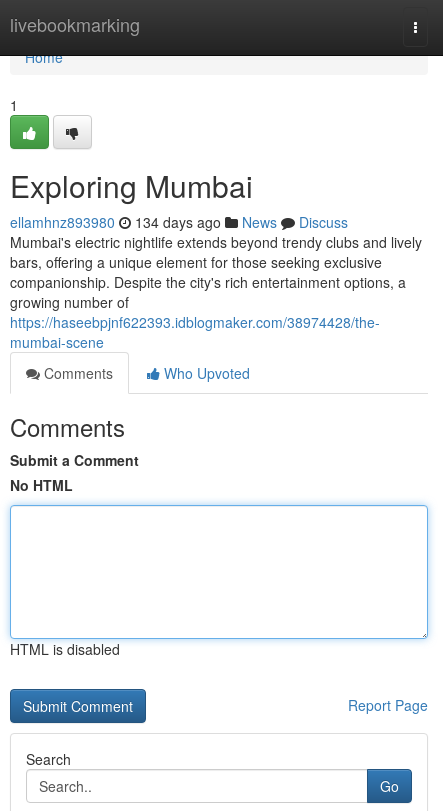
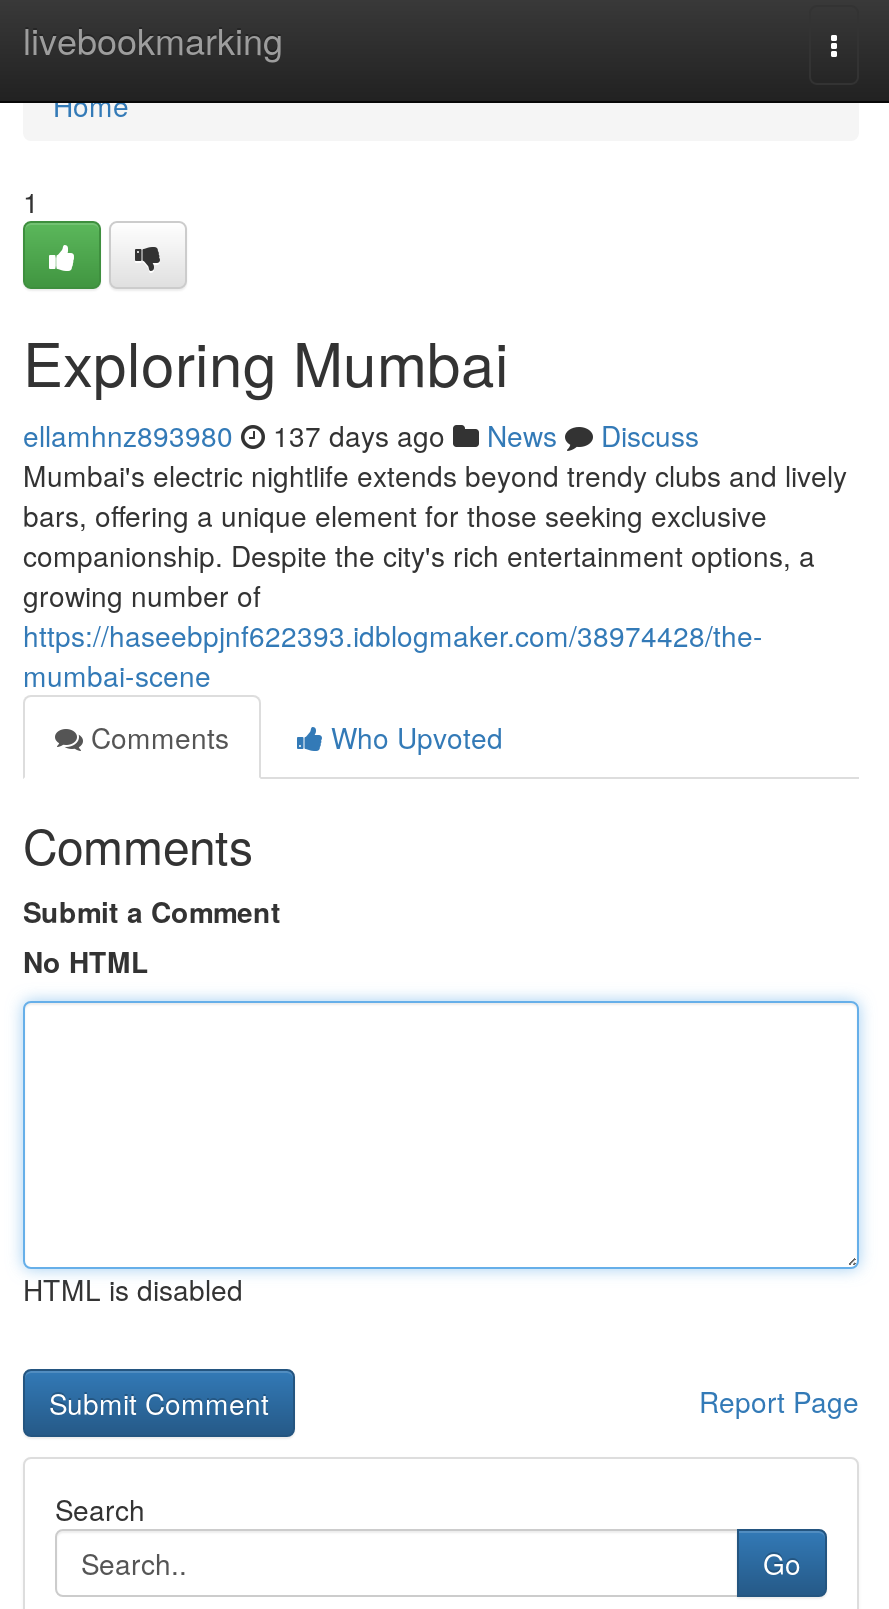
[10,212,348,232] ellamhnz893980 134 days ago News Discuss -> [23,415,699,455] ellamhnz893980 137 days ago News Discuss

